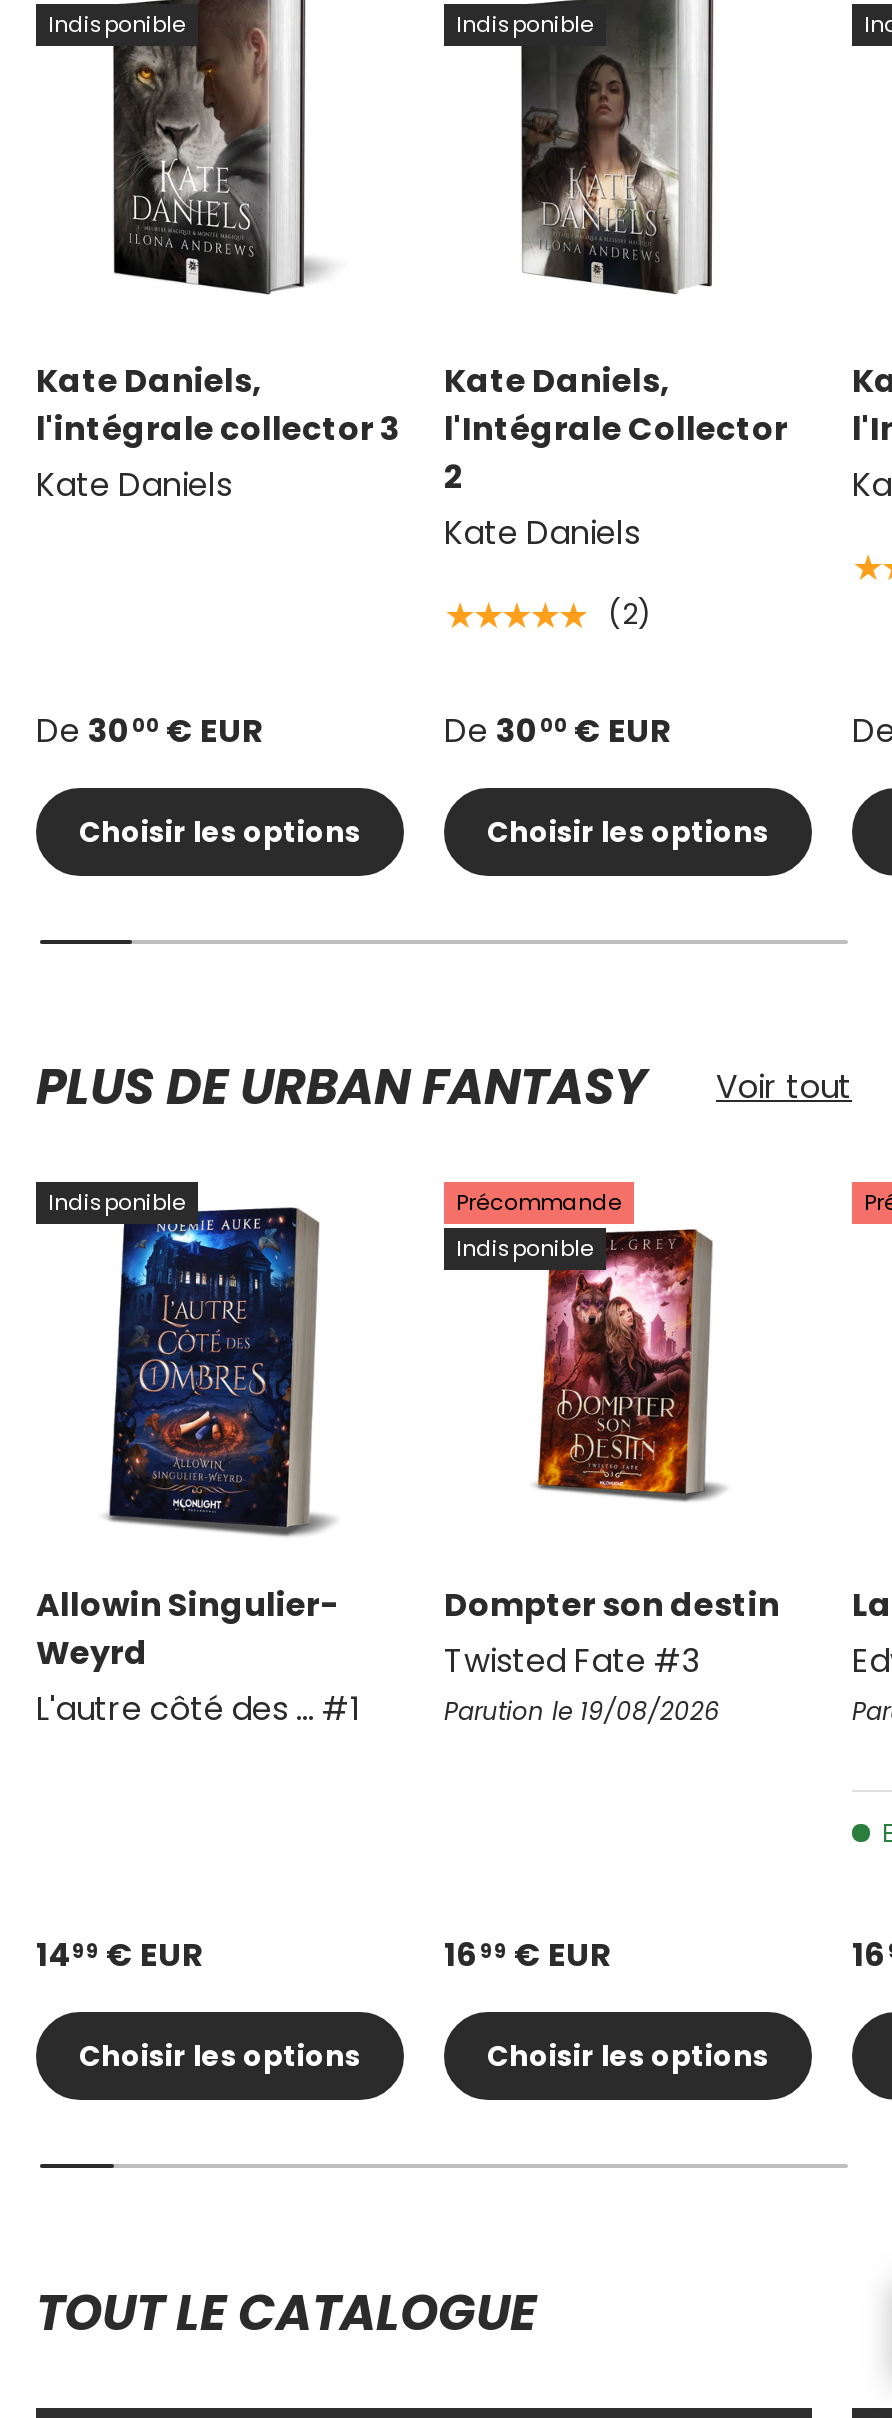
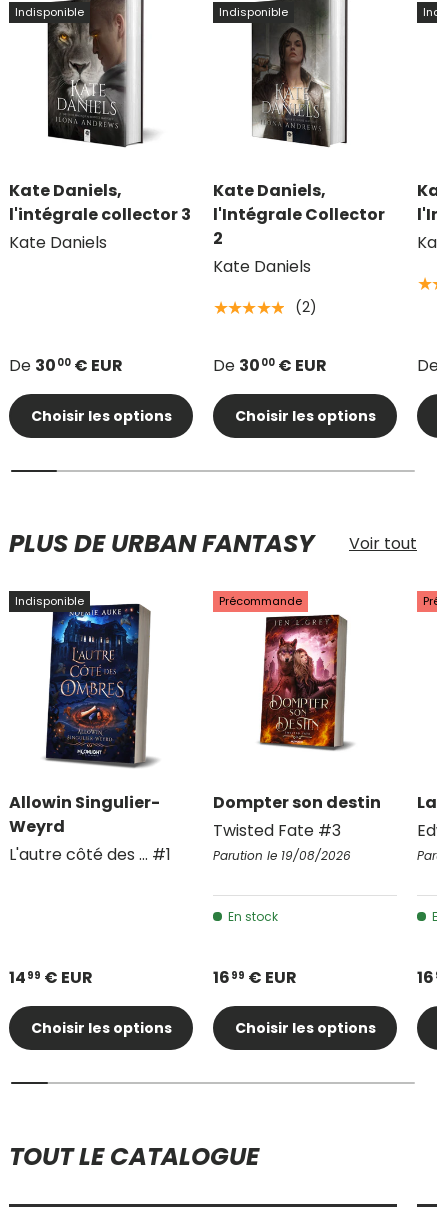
[456,1233,594,1265] Indisponible -> none
none -> [228,908,278,925] En stock

